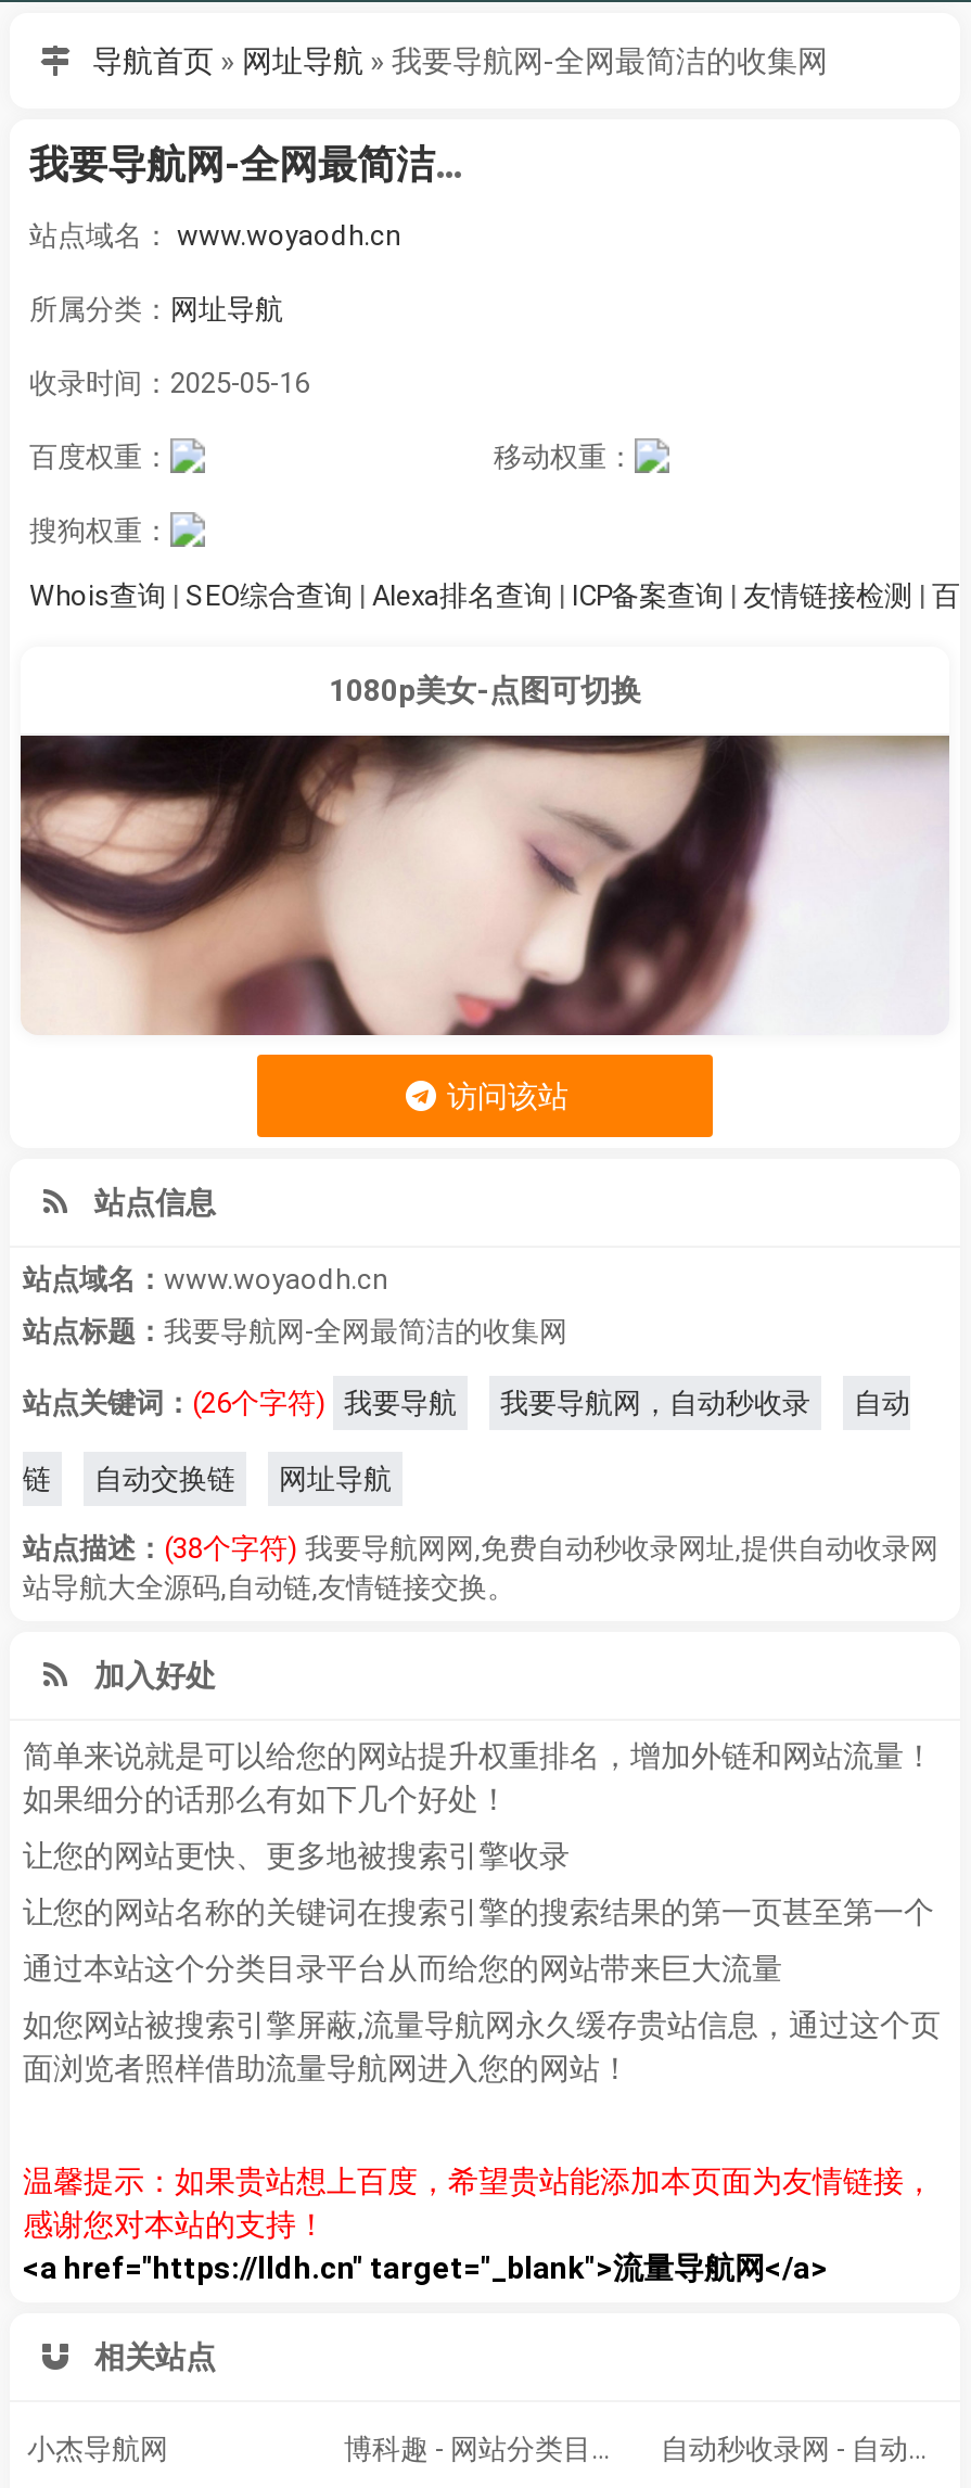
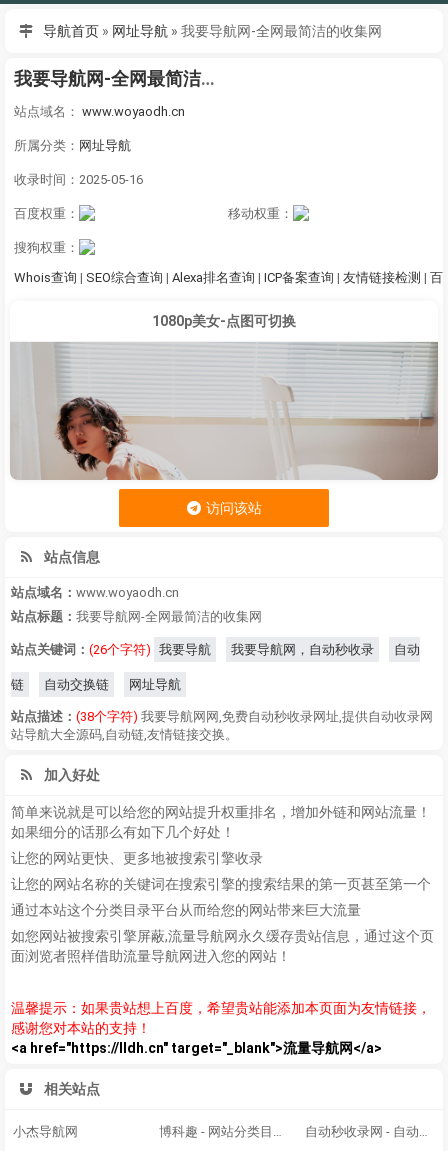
[18,733,949,1037] [image] -> [10,342,439,481] [image]

